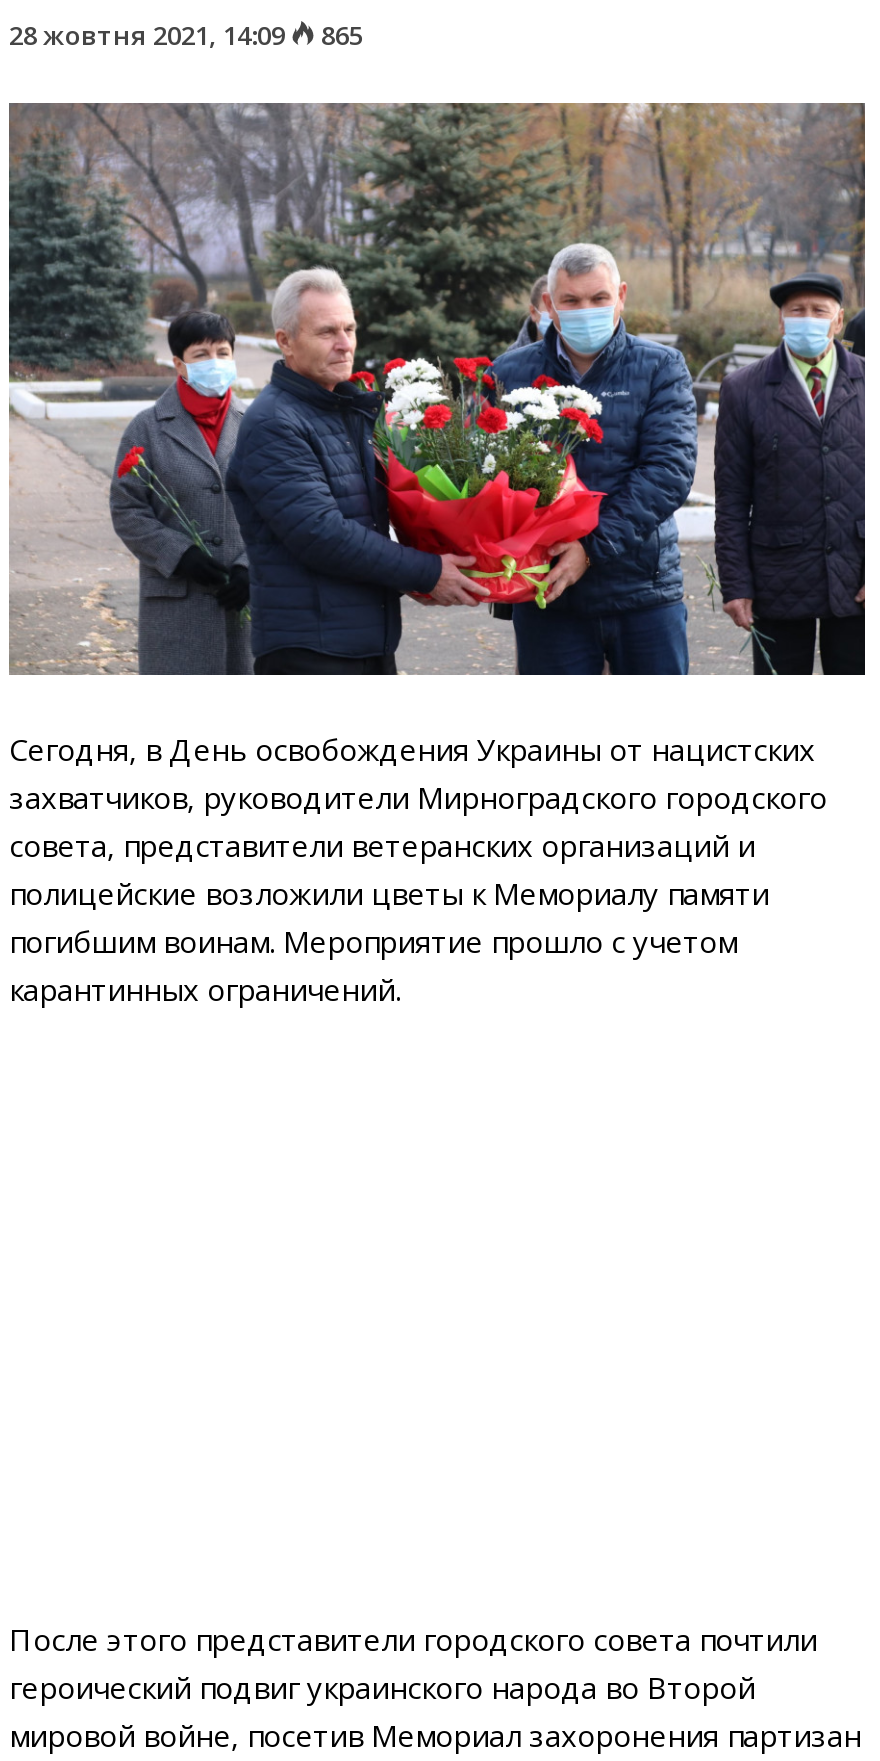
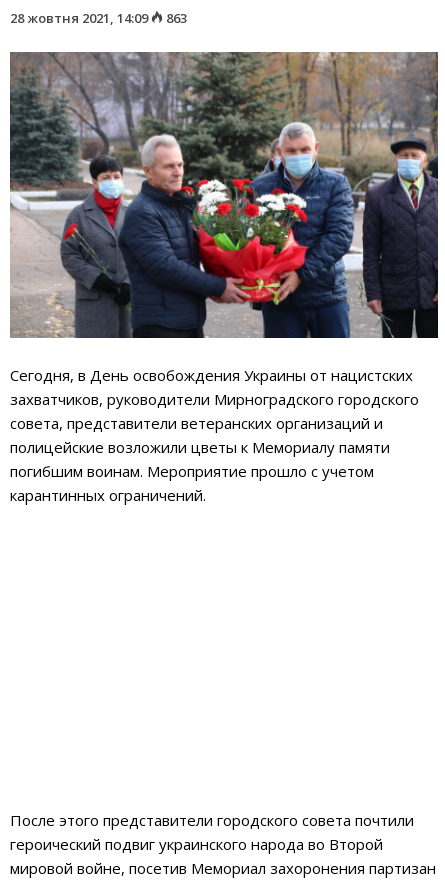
[9,17,363,53] 28 жовтня 2021, 14:09 865 -> [10,9,187,27] 28 жовтня 2021, 14:09 863

